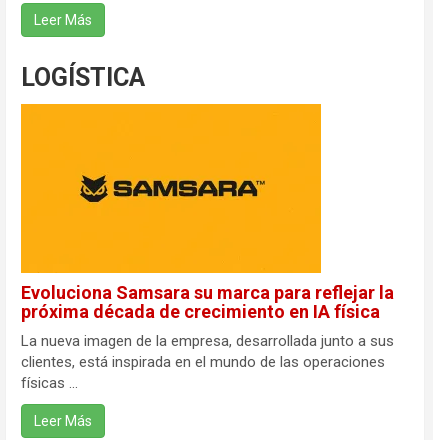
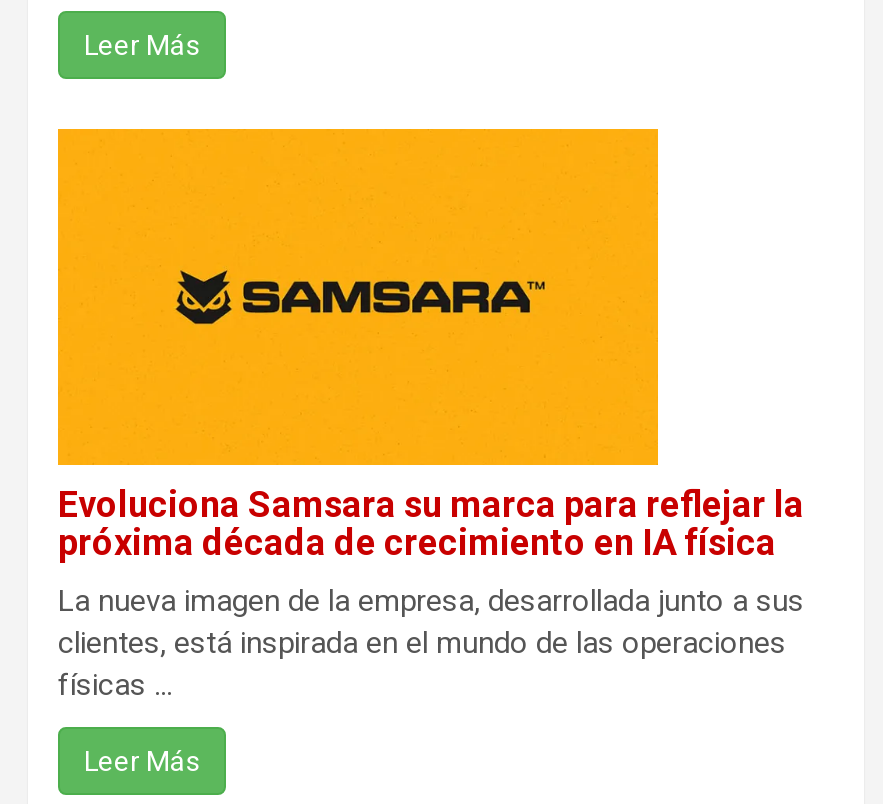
[21,62,145,91] LOGÍSTICA -> none

